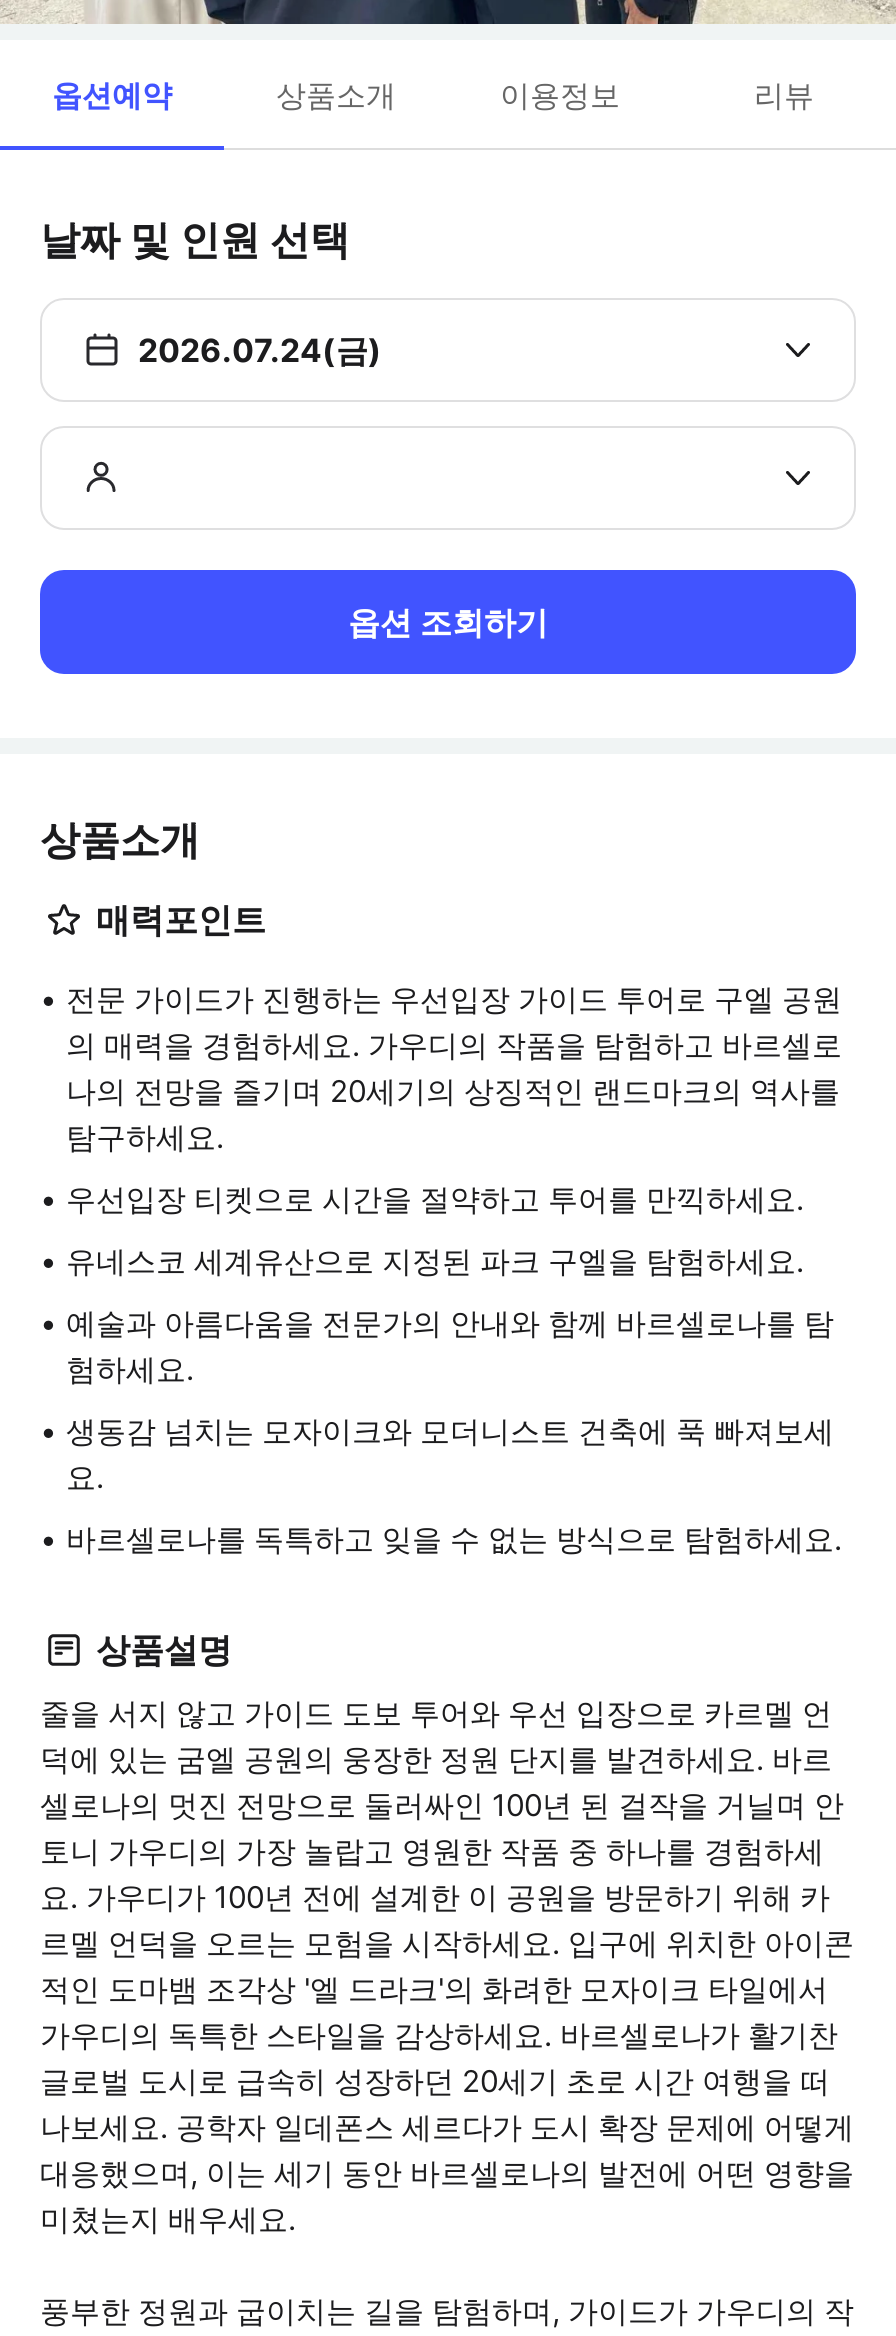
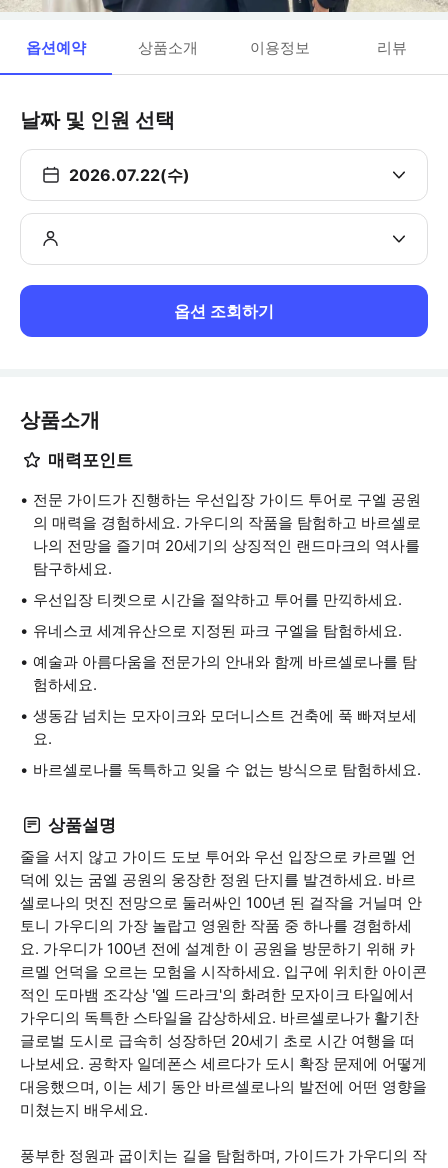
[138,330,382,370] 2026.07.24(금) -> [69,165,190,185] 2026.07.22(수)

